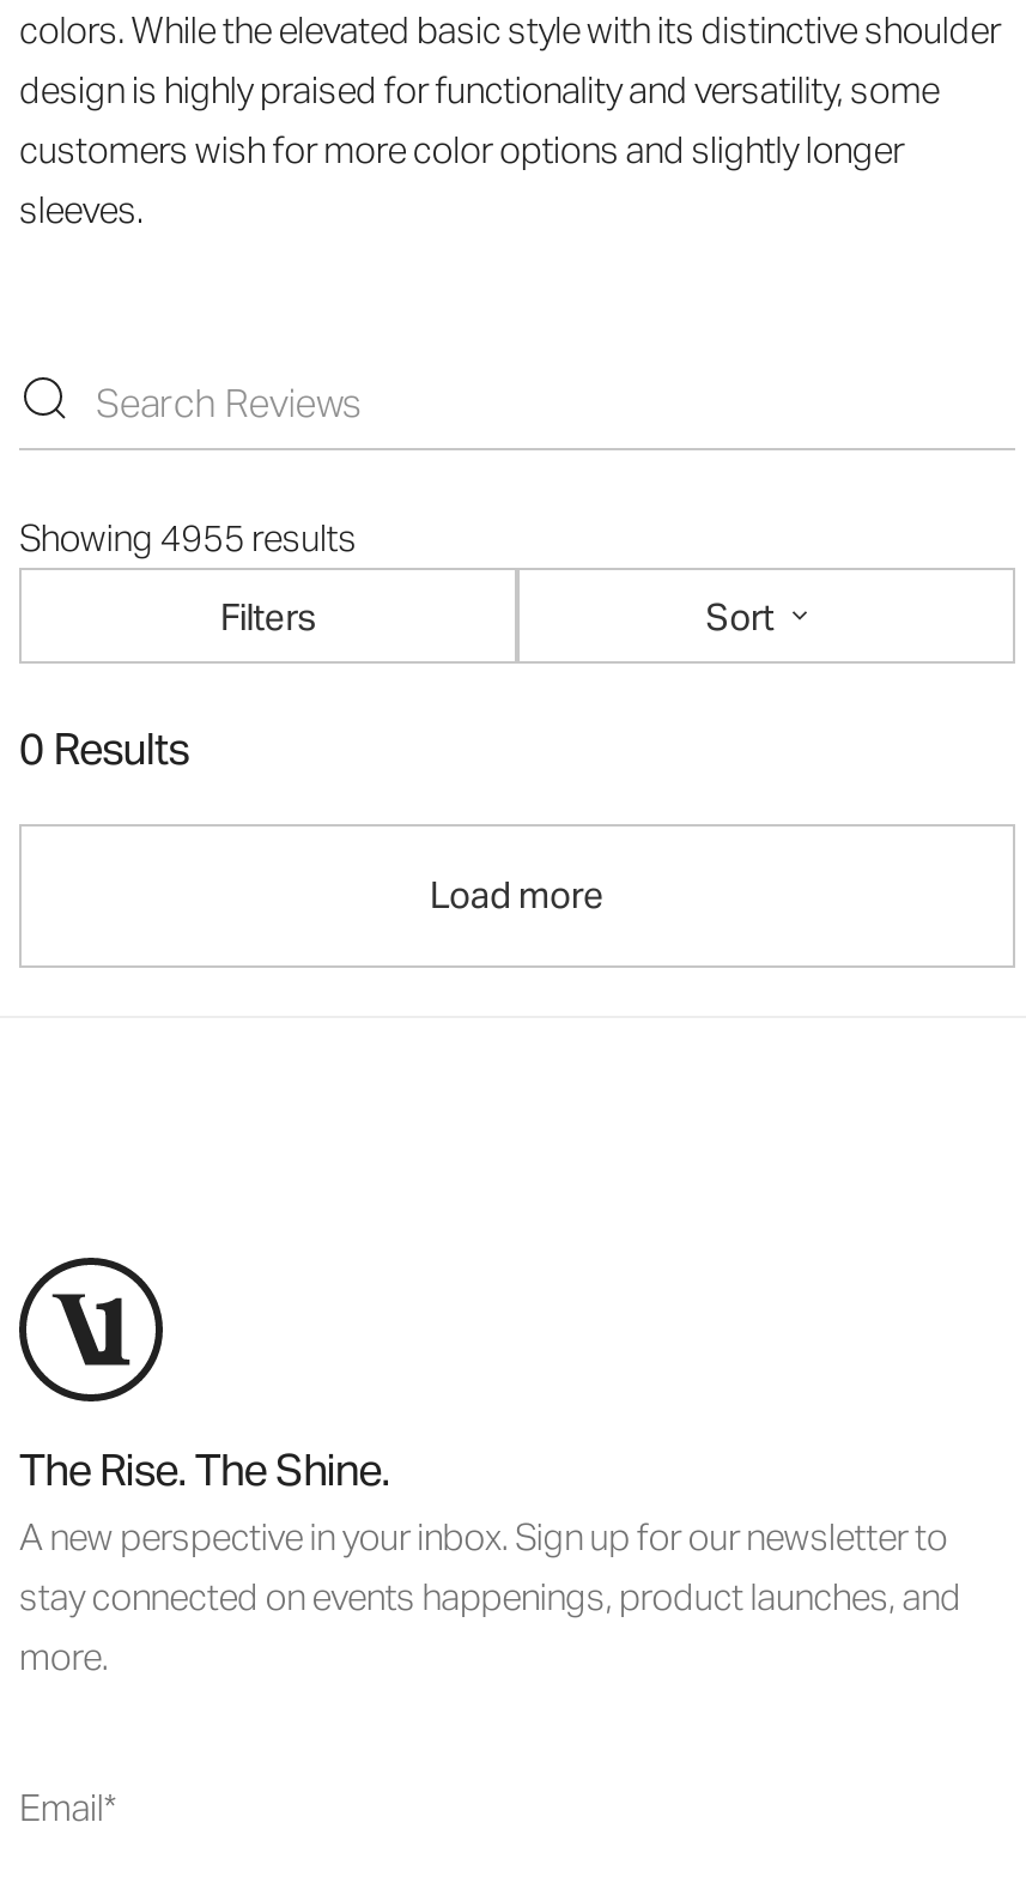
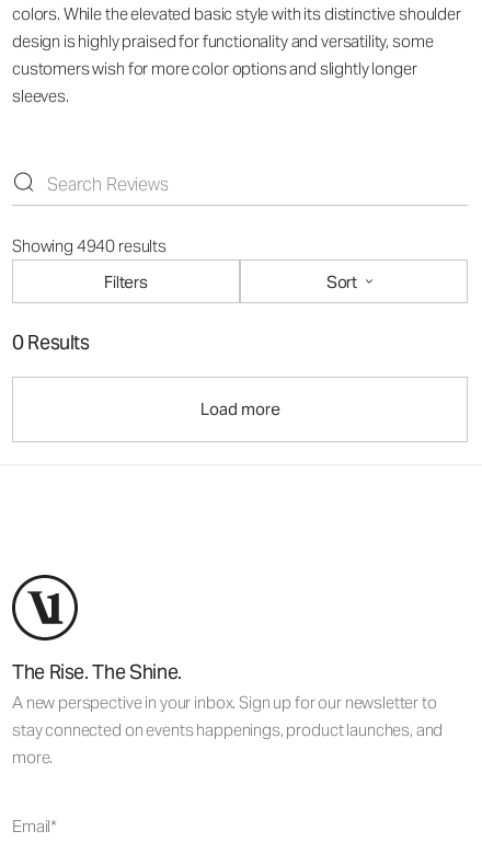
[19,515,357,561] Showing 4955 results -> [12,236,167,256] Showing 4940 results

